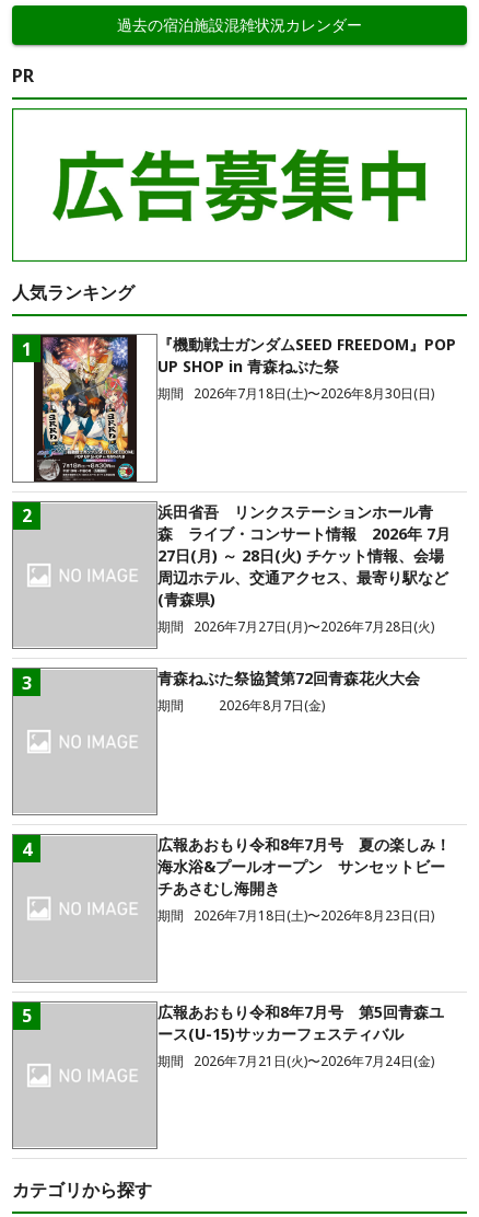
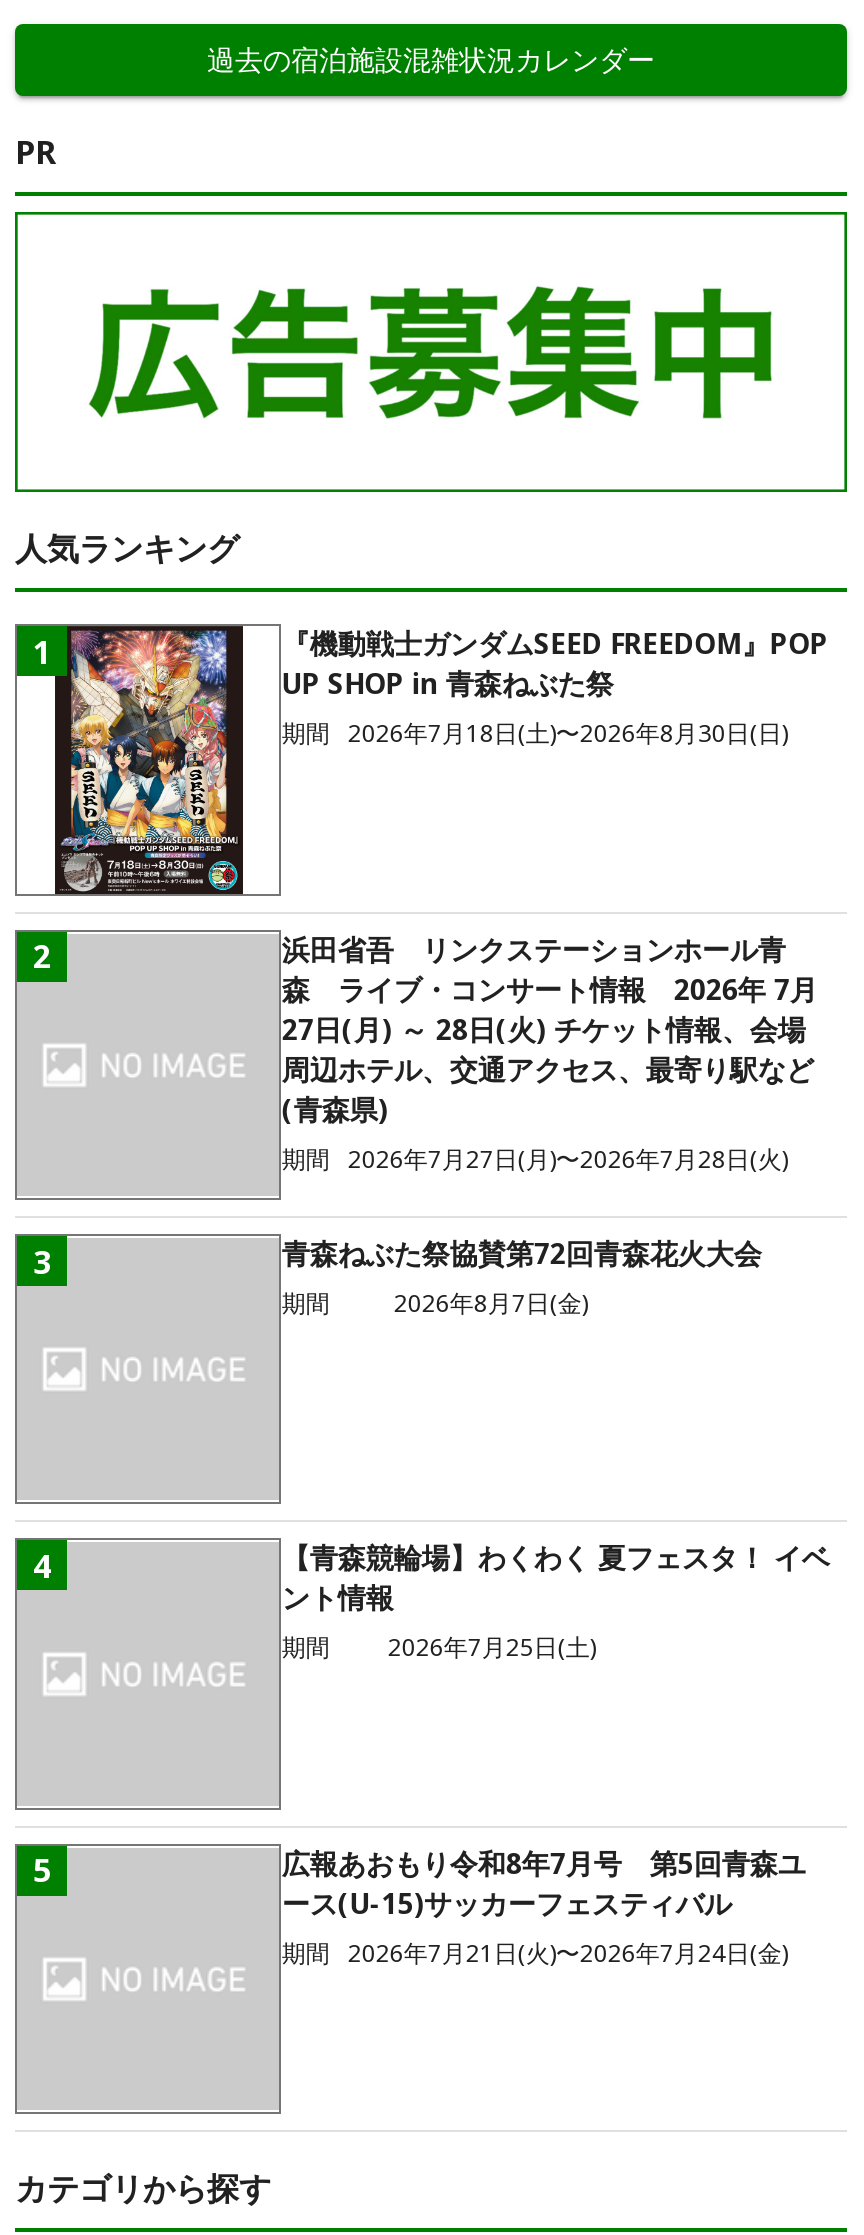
[158,834,451,925] 広報あおもり令和8年7月号 夏の楽しみ！ | 海水浴&プールオープン サンセットビー | チあさむし海開き | 期間 2026年7月18日(土)〜2026年8月23日(日) -> [282,1539,830,1665] 【青森競輪場】わくわく 夏フェスタ！ イベ | ント情報 | 期間 | 2026年7月25日(土)

